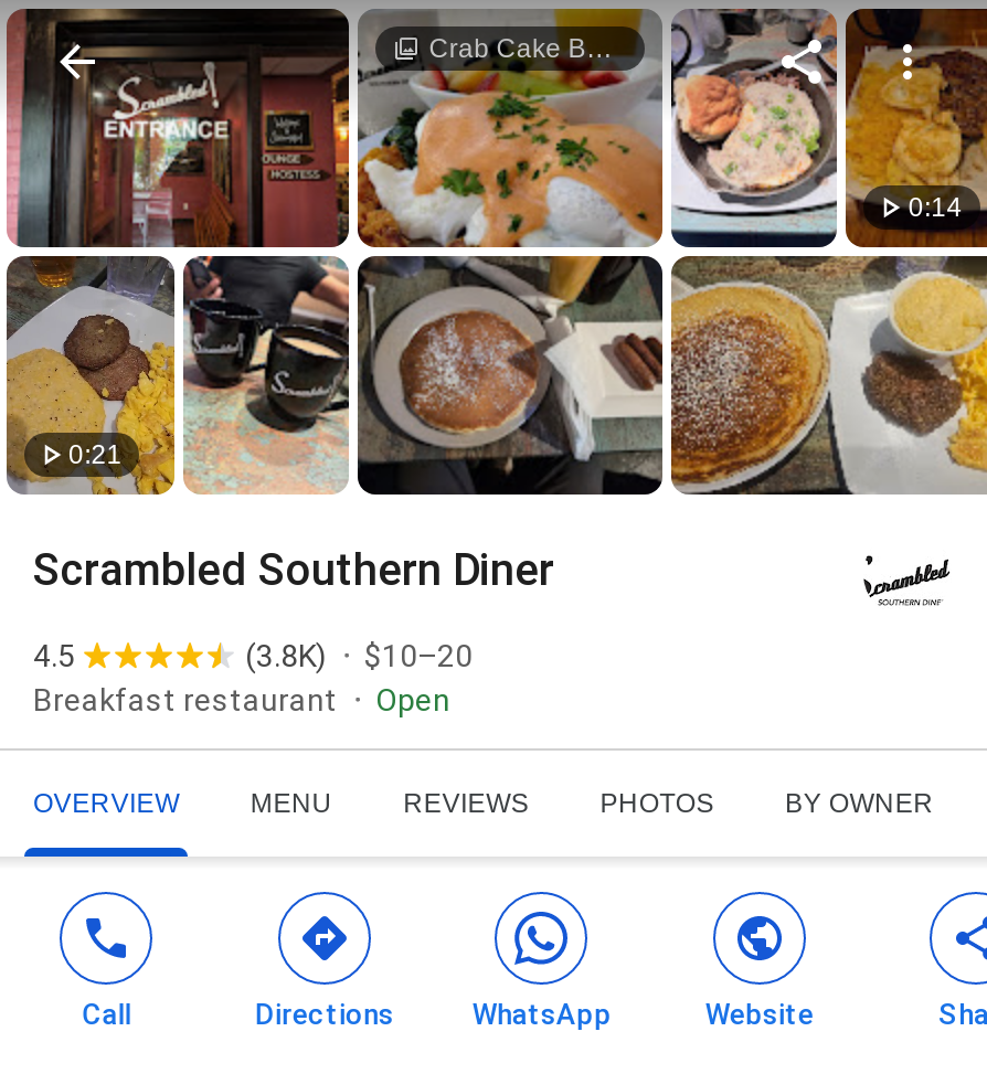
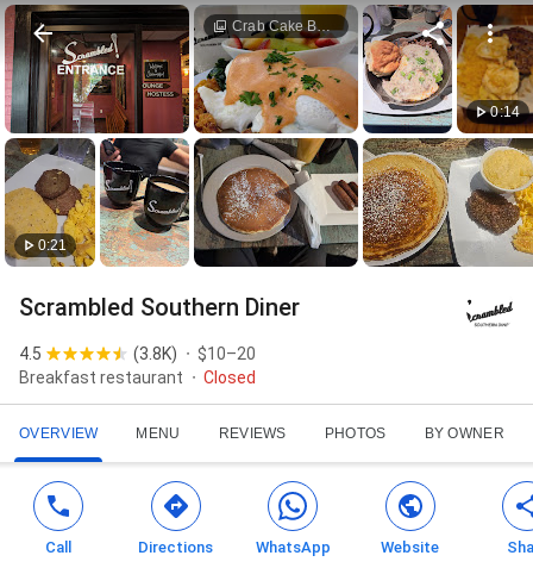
[375,683,450,718] Open -> [203,368,256,387] Closed

